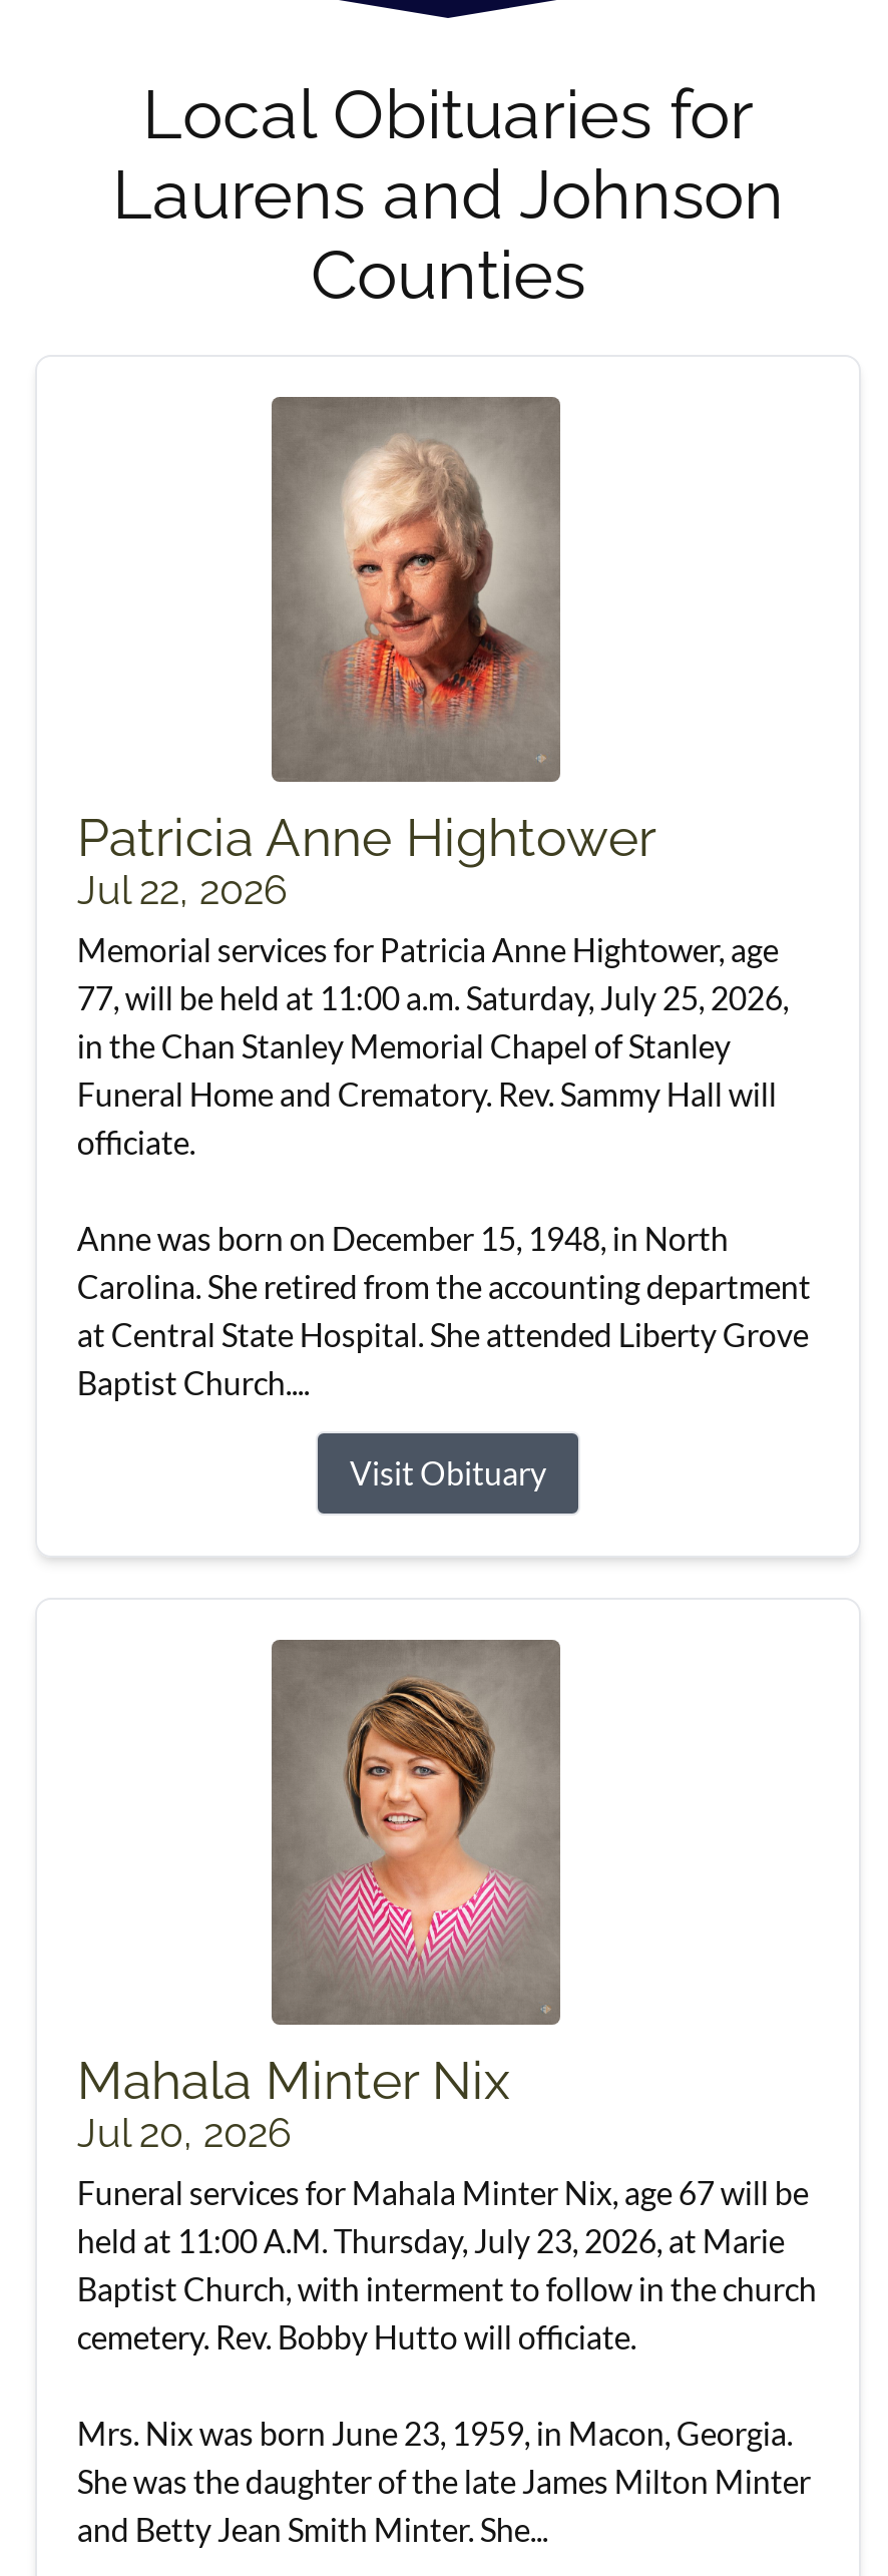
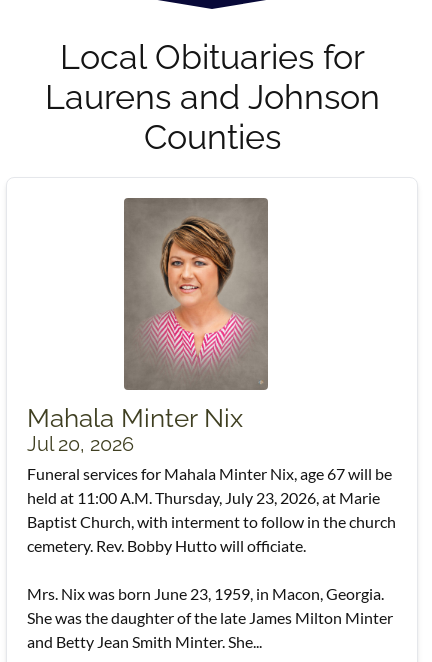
[77,433,811,1490] [image] | Patricia Anne Hightower | Jul 22, 2026 | Memorial services for Patricia Anne Hightower, age | 77, will be held at 11:00 a.m. Saturday, July 25, 2026, | in the Chan Stanley Memorial Chapel of Stanley | Funeral Home and Crematory. Rev. Sammy Hall will | officiate. | Anne was born on December 15, 1948, in North | Carolina. She retired from the accounting department | at Central State Hospital. She attended Liberty Grove | Baptist Church.... | Visit Obituary -> none

